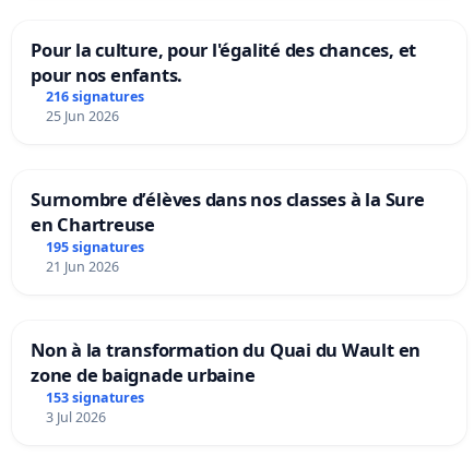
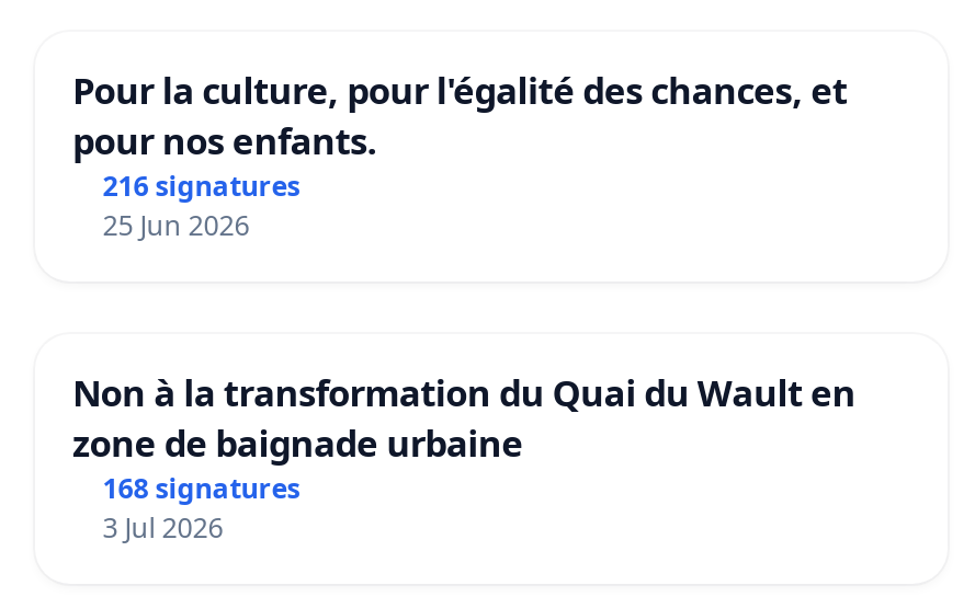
[31,187,424,276] Surnombre d’élèves dans nos classes à la Sure | en Chartreuse | 195 signatures | 21 Jun 2026 -> none
[46,388,144,407] 153 signatures -> [103,471,300,508] 168 signatures

